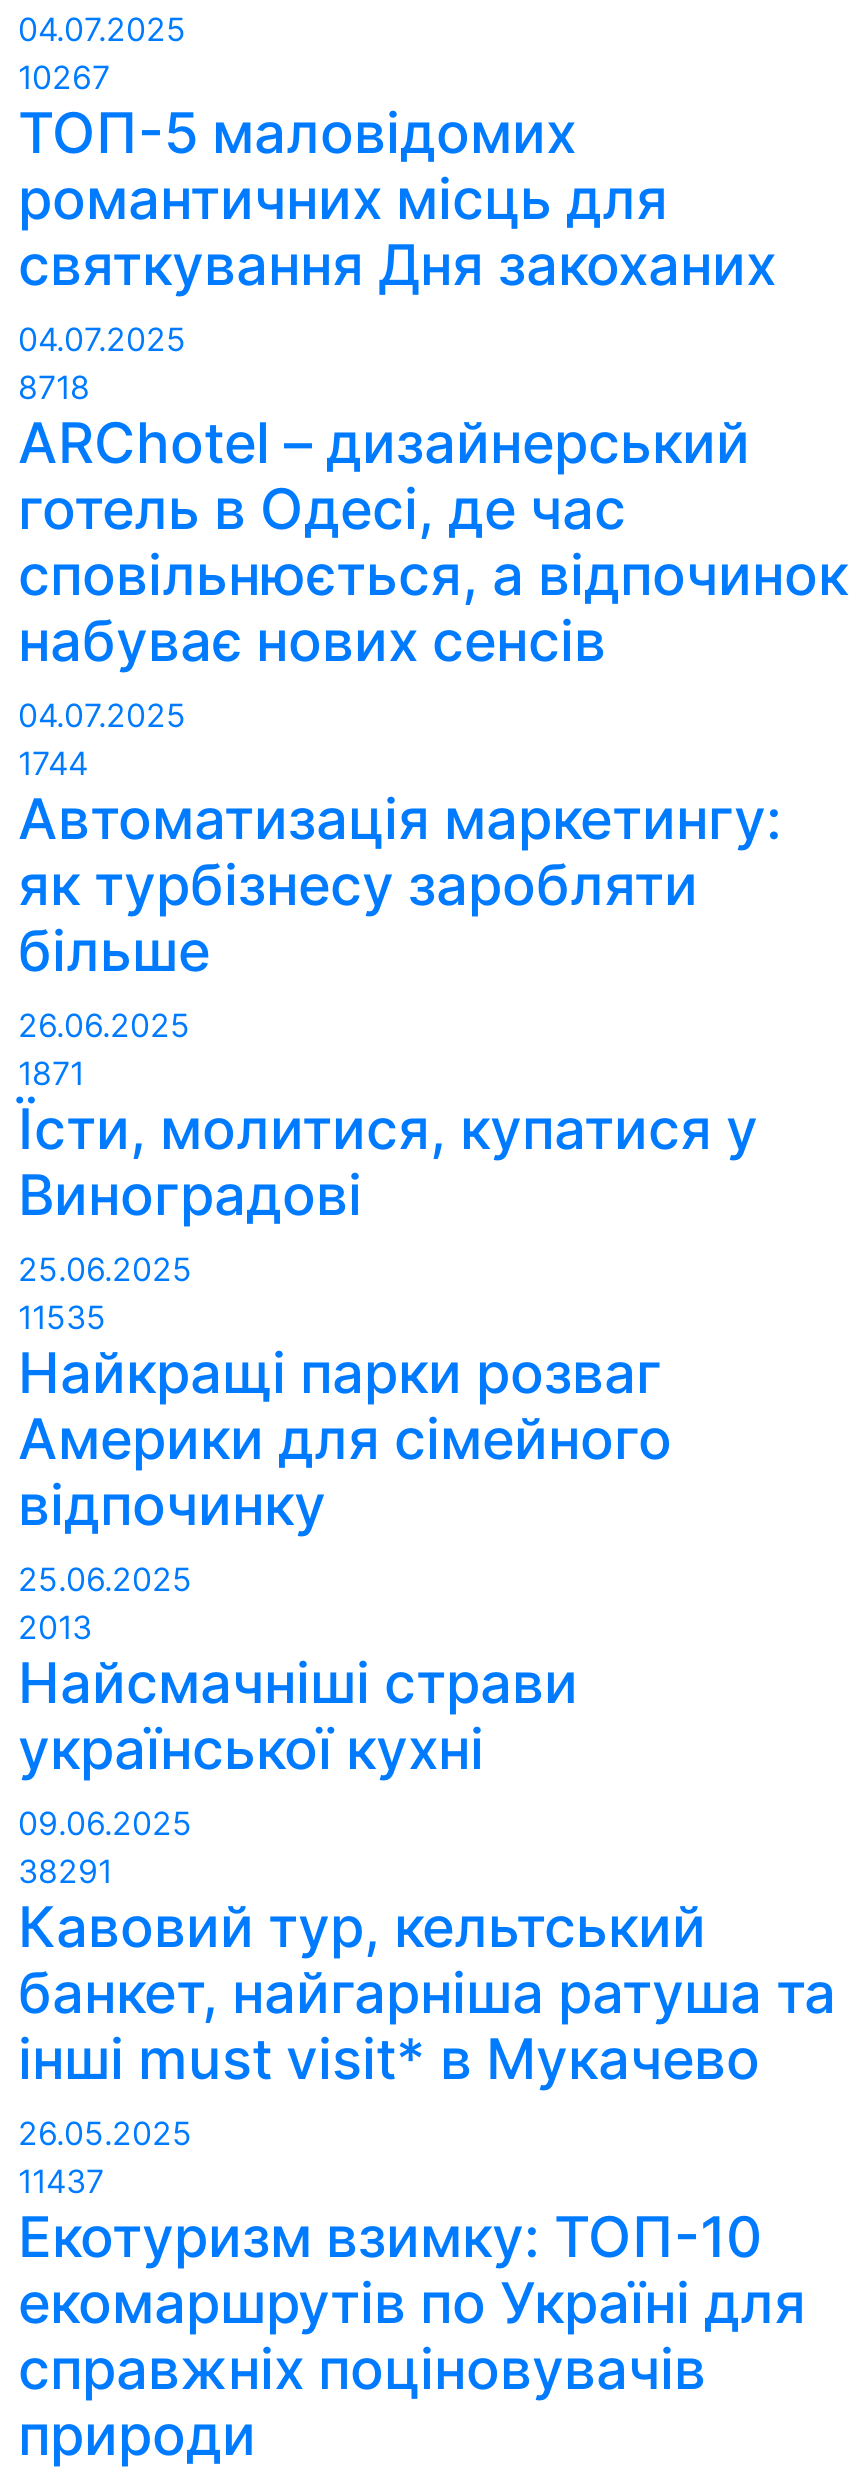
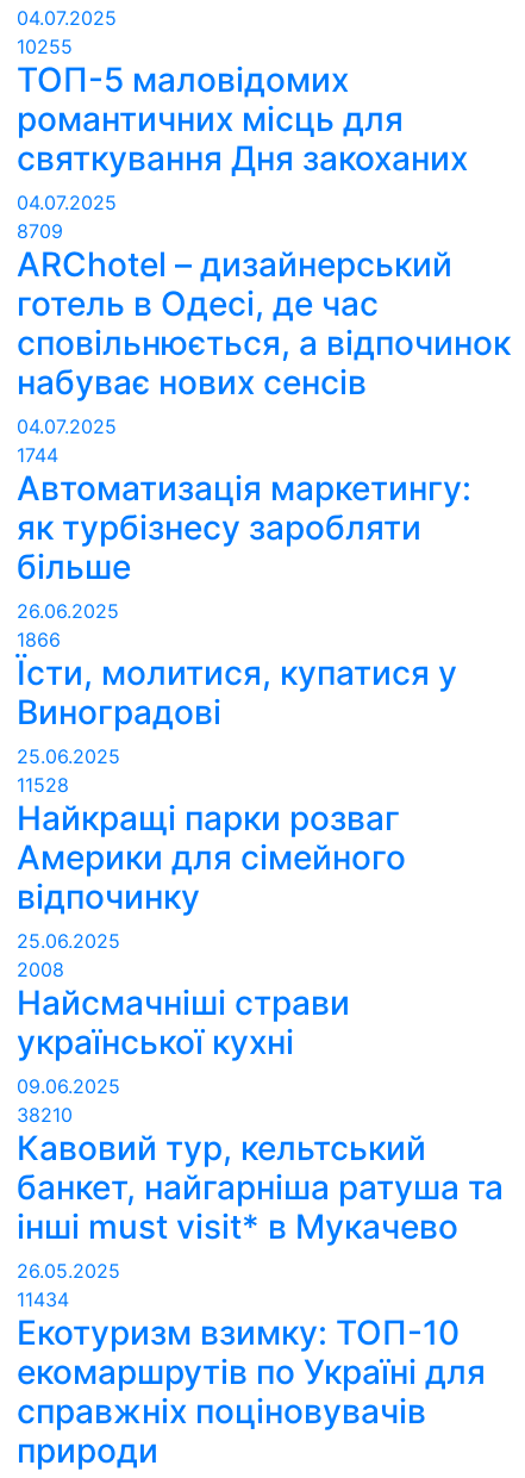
[18,58,110,98] 10267 -> [17,35,73,59] 10255
[18,368,90,408] 8718 -> [17,219,63,243] 8709
[18,1054,84,1094] 1871 -> [17,628,61,652] 1866
[18,1298,106,1338] 11535 -> [17,773,69,797] 11528
[18,1608,92,1648] 2013 -> [17,958,64,982] 2008
[18,1852,112,1892] 38291 -> [17,1103,73,1127] 38210
[18,2162,104,2202] 11437 -> [17,1288,69,1312] 11434

